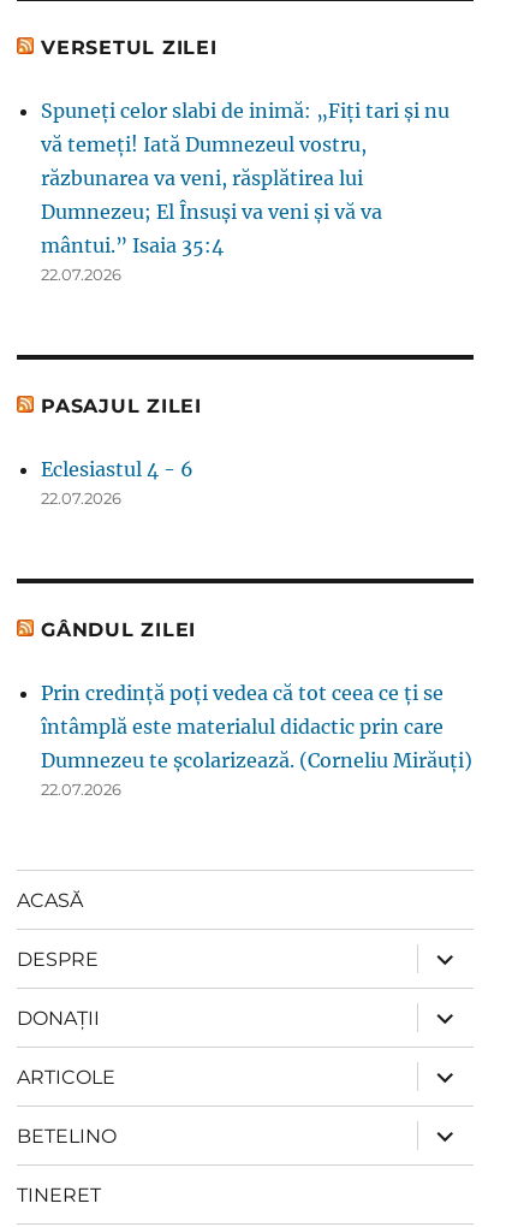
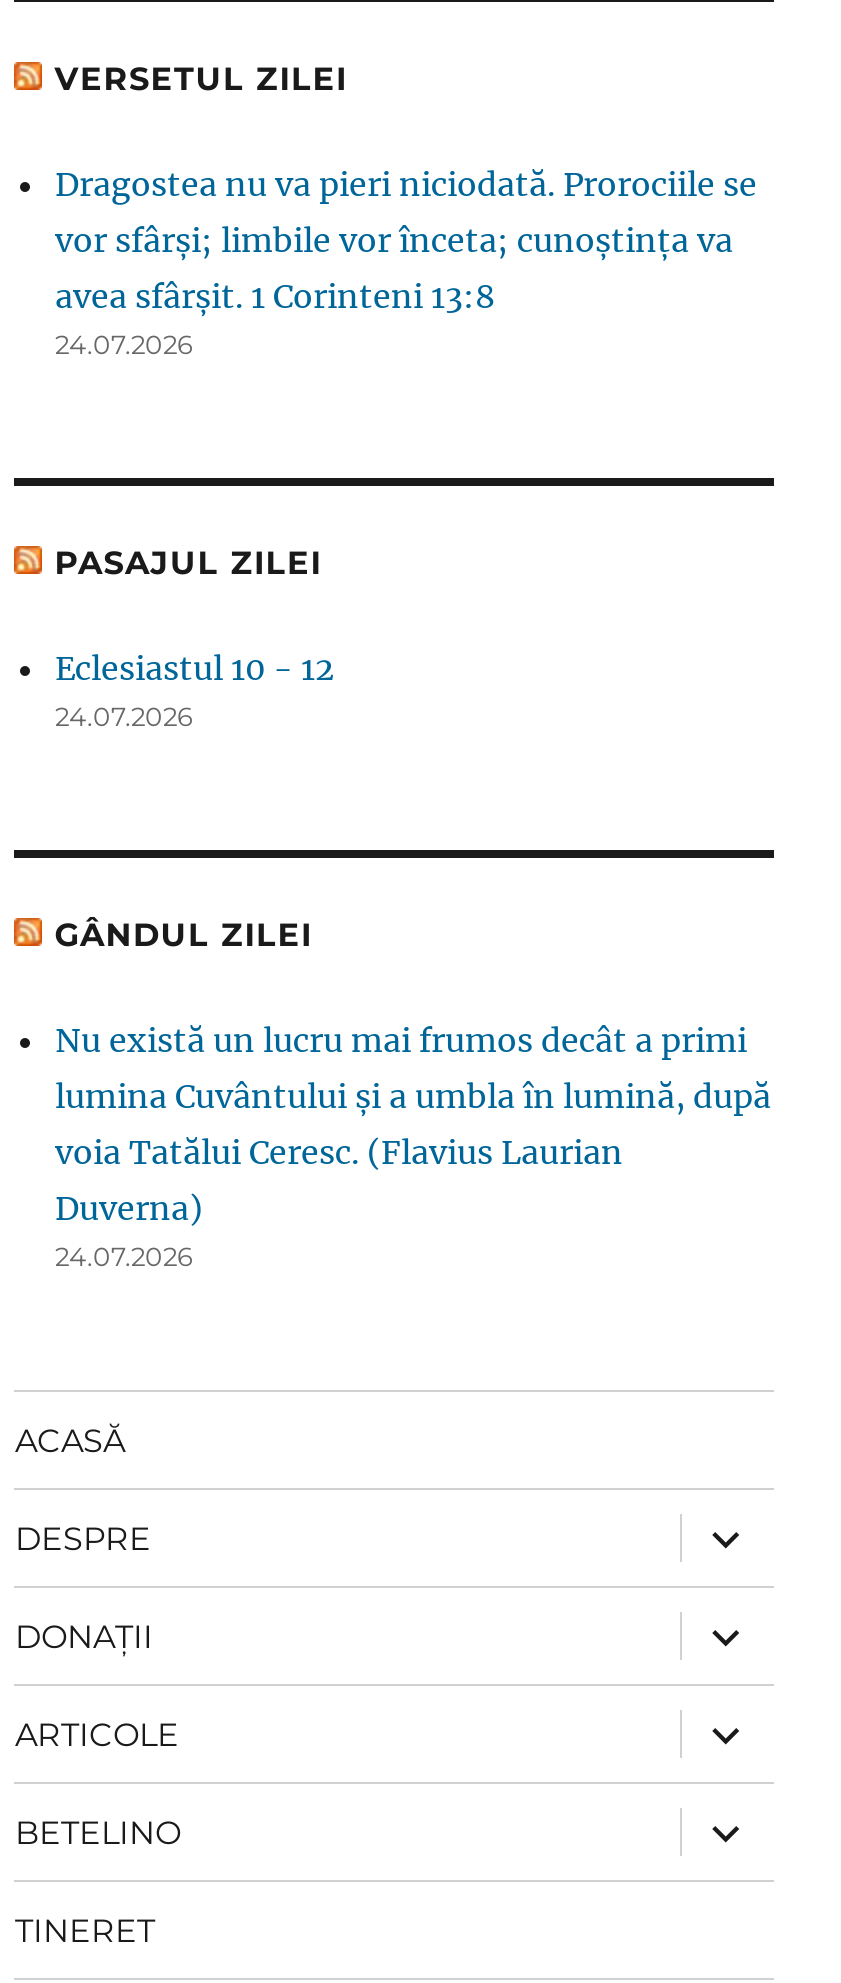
[41,99,450,284] Spuneţi celor slabi de inimă: „Fiţi tari şi nu | vă temeţi! Iată Dumnezeul vostru, | răzbunarea va veni, răsplătirea lui | Dumnezeu; El Însuşi va veni şi vă va | mântui.” Isaia 35:4 | 22.07.2026 -> [55,164,757,360] Dragostea nu va pieri niciodată. Prorociile se | vor sfârşi; limbile vor înceta; cunoştinţa va | avea sfârşit. 1 Corinteni 13:8 | 24.07.2026
moved [41,395,202,418] -> [54,544,322,582]: PASAJUL ZILEI
[41,457,194,481] Eclesiastul 4 - 6 -> [55,648,335,688] Eclesiastul 10 - 12
[41,489,122,508] 22.07.2026 -> [55,700,193,732] 24.07.2026
moved [41,618,196,641] -> [54,916,312,954]: GÂNDUL ZILEI
[41,681,473,799] Prin credinţă poţi vedea că tot ceea ce ţi se | întâmplă este materialul didactic prin care | Dumnezeu te şcolarizează. (Corneliu Mirăuţi) | 22.07.2026 -> [55,1020,771,1272] Nu există un lucru mai frumos decât a primi | lumina Cuvântului şi a umbla în lumină, după | voia Tatălui Ceresc. (Flavius Laurian | Duverna) | 24.07.2026

